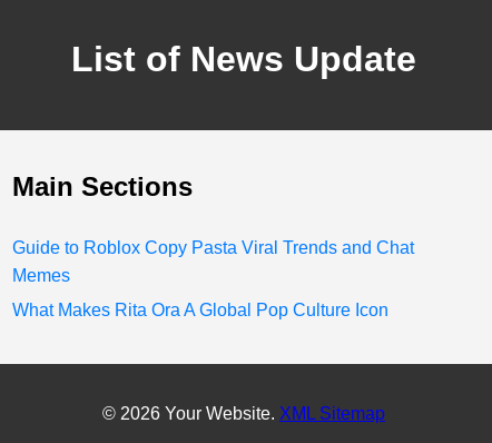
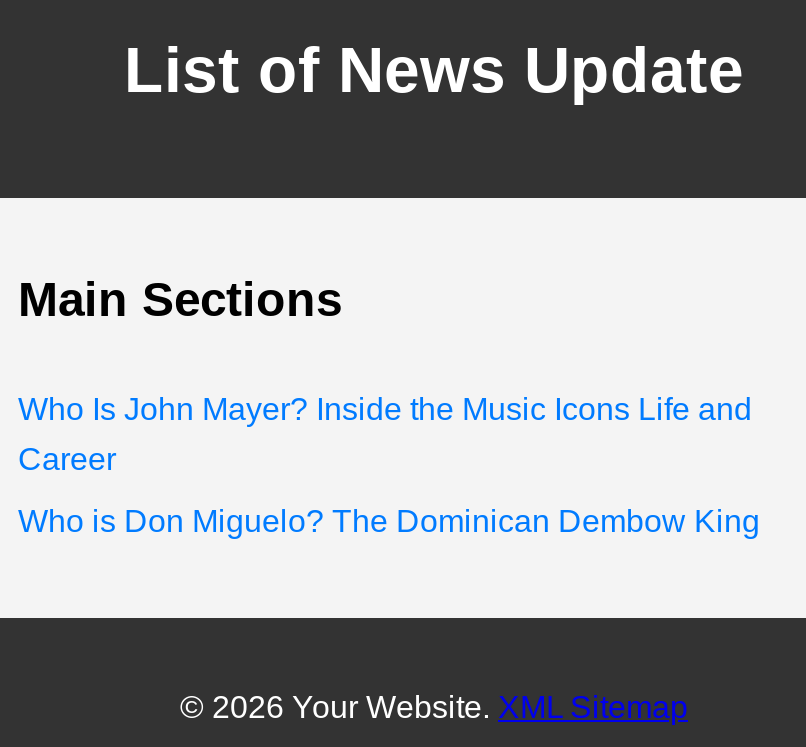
[12,238,414,257] Guide to Roblox Copy Pasta Viral Trends and Chat -> [18,392,752,426] Who Is John Mayer? Inside the Music Icons Life and
[12,266,70,285] Memes -> [18,442,116,476] Career
[12,301,388,320] What Makes Rita Ora A Global Pop Culture Icon -> [18,505,760,539] Who is Don Miguelo? The Dominican Dembow King

